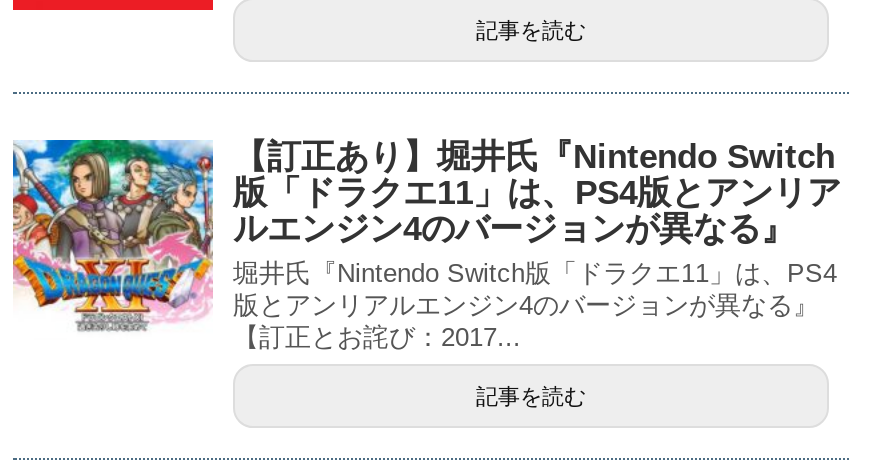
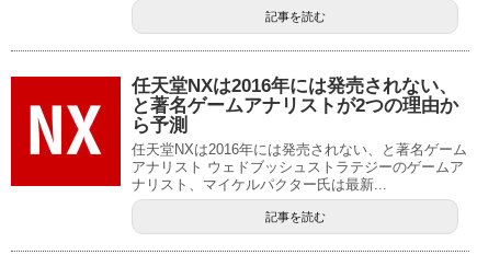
[11,138,841,353] [image] | 【訂正あり】堀井氏『Nintendo Switch | 版「ドラクエ11」は、PS4版とアンリア | ルエンジン4のバージョンが異なる』 | 堀井氏『Nintendo Switch版「ドラクエ11」は、PS4 | 版とアンリアルエンジン4のバージョンが異なる』 | 【訂正とお詫び：2017... -> [10,76,467,193] [image] | 任天堂NXは2016年には発売されない、 | と著名ゲームアナリストが2つの理由か | ら予測 | 任天堂NXは2016年には発売されない、と著名ゲーム | アナリスト ウェドブッシュストラテジーのゲームア | ナリスト、マイケルパクター氏は最新...

